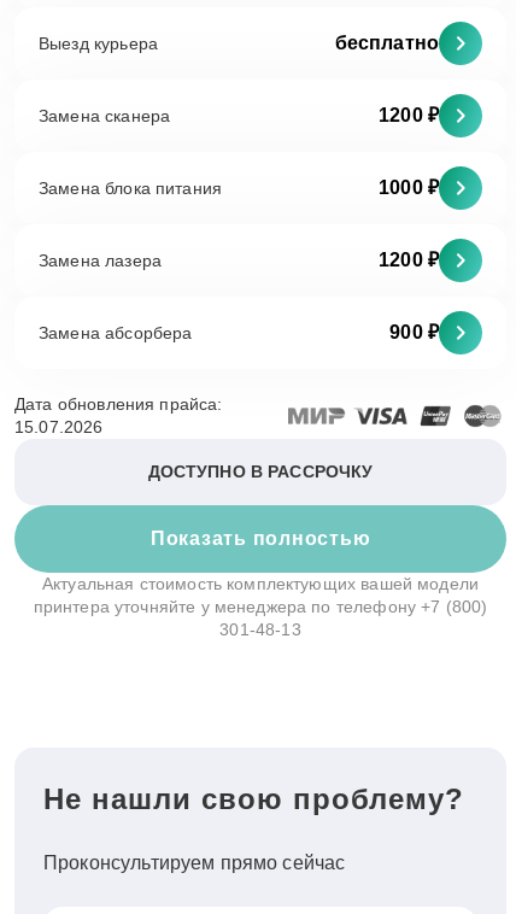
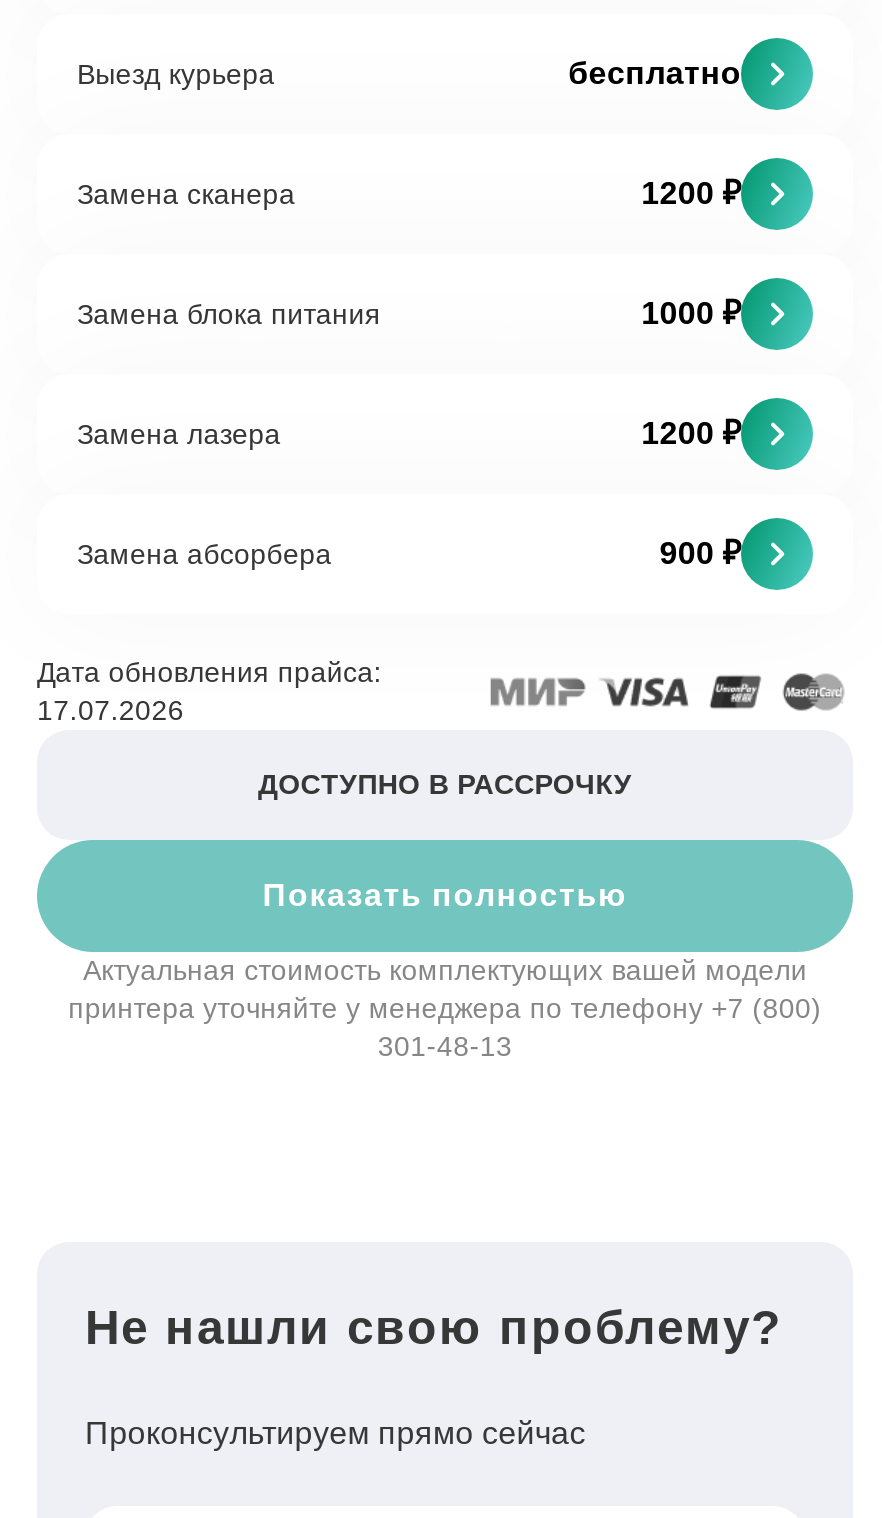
[14,417,103,437] 15.07.2026 -> [37,694,184,726] 17.07.2026

